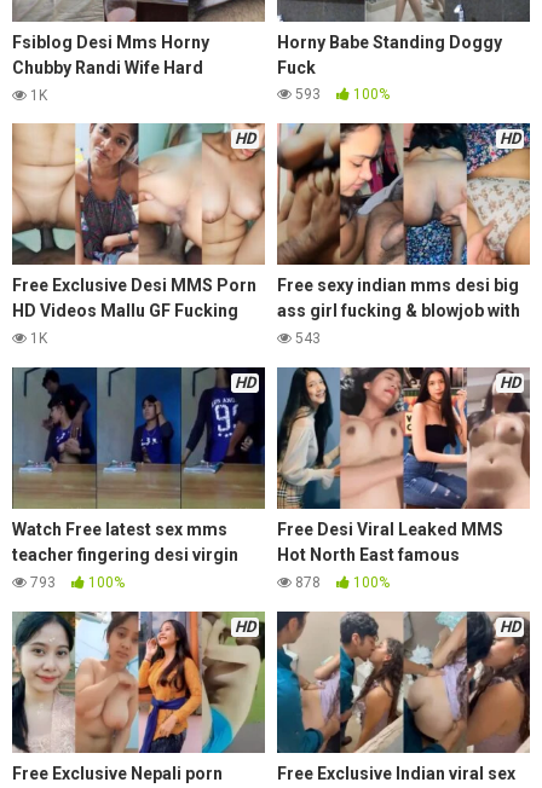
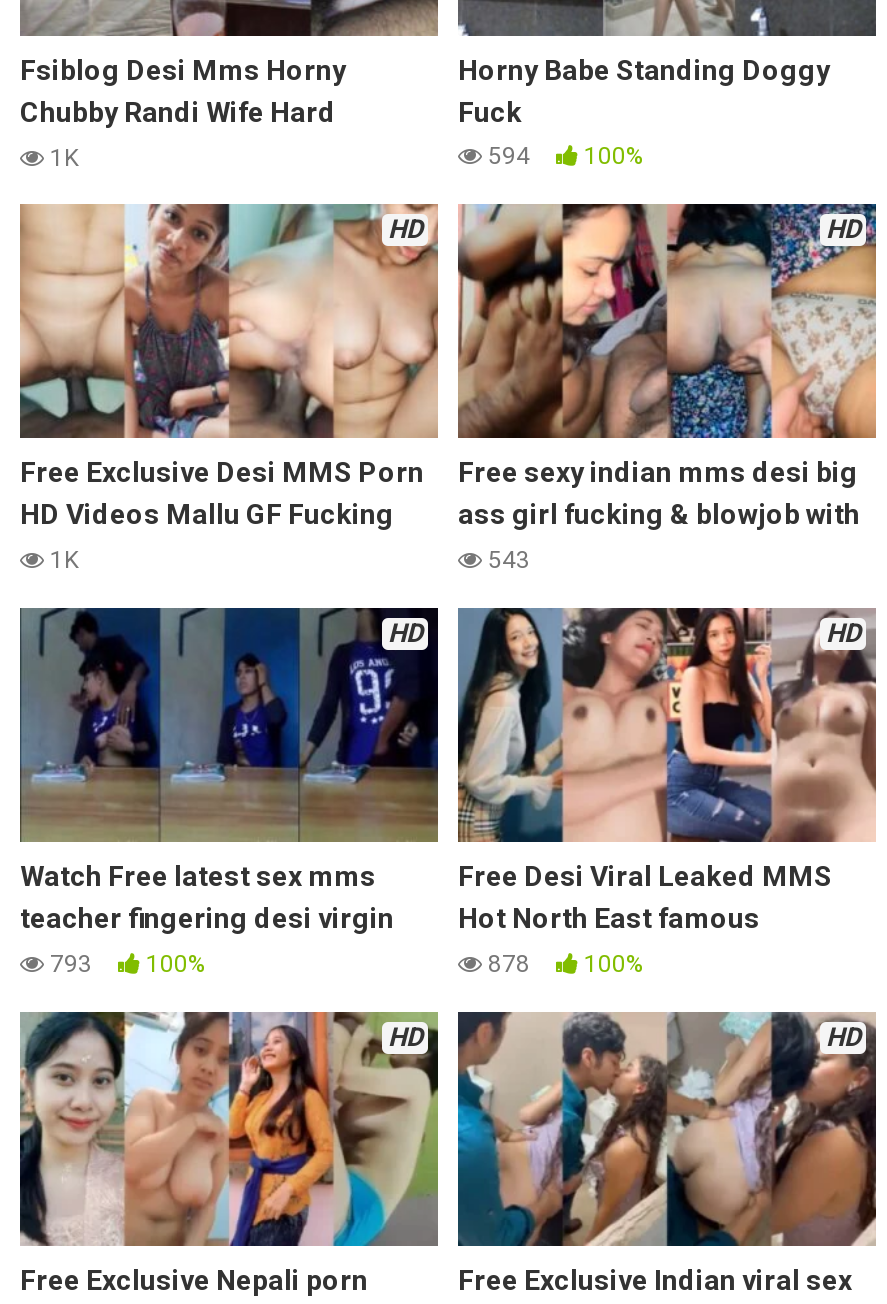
[292,85,321,102] 593 -> [482,141,530,169] 594

